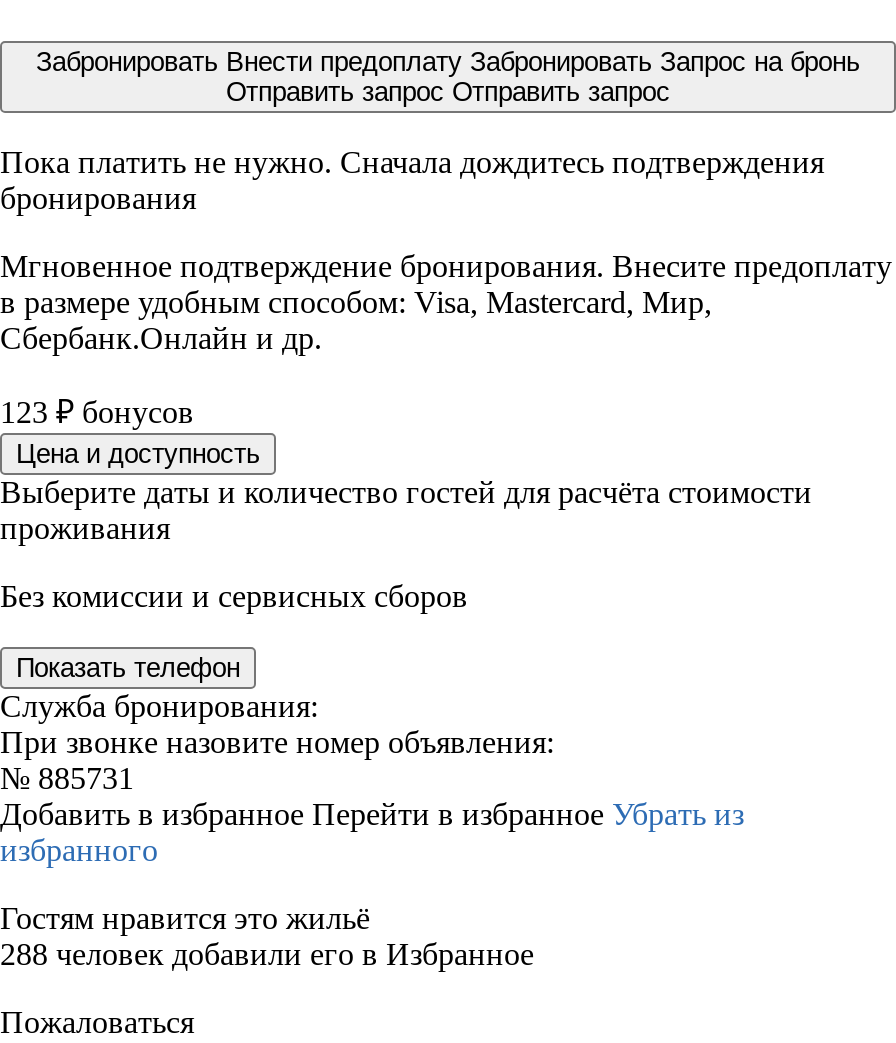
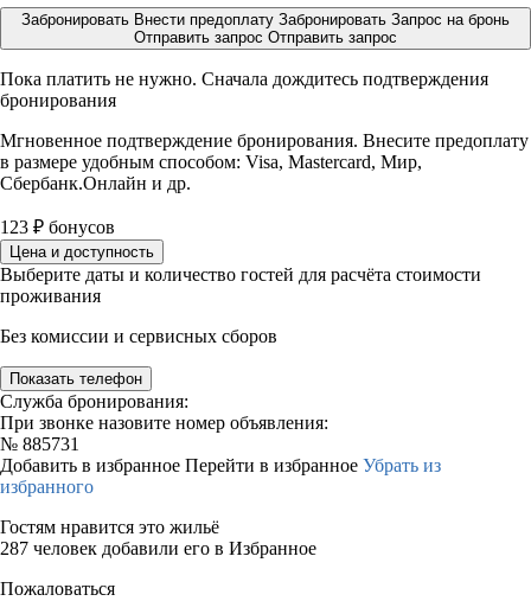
[0,937,534,971] 288 человек добавили его в Избранное -> [0,538,316,558] 287 человек добавили его в Избранное

